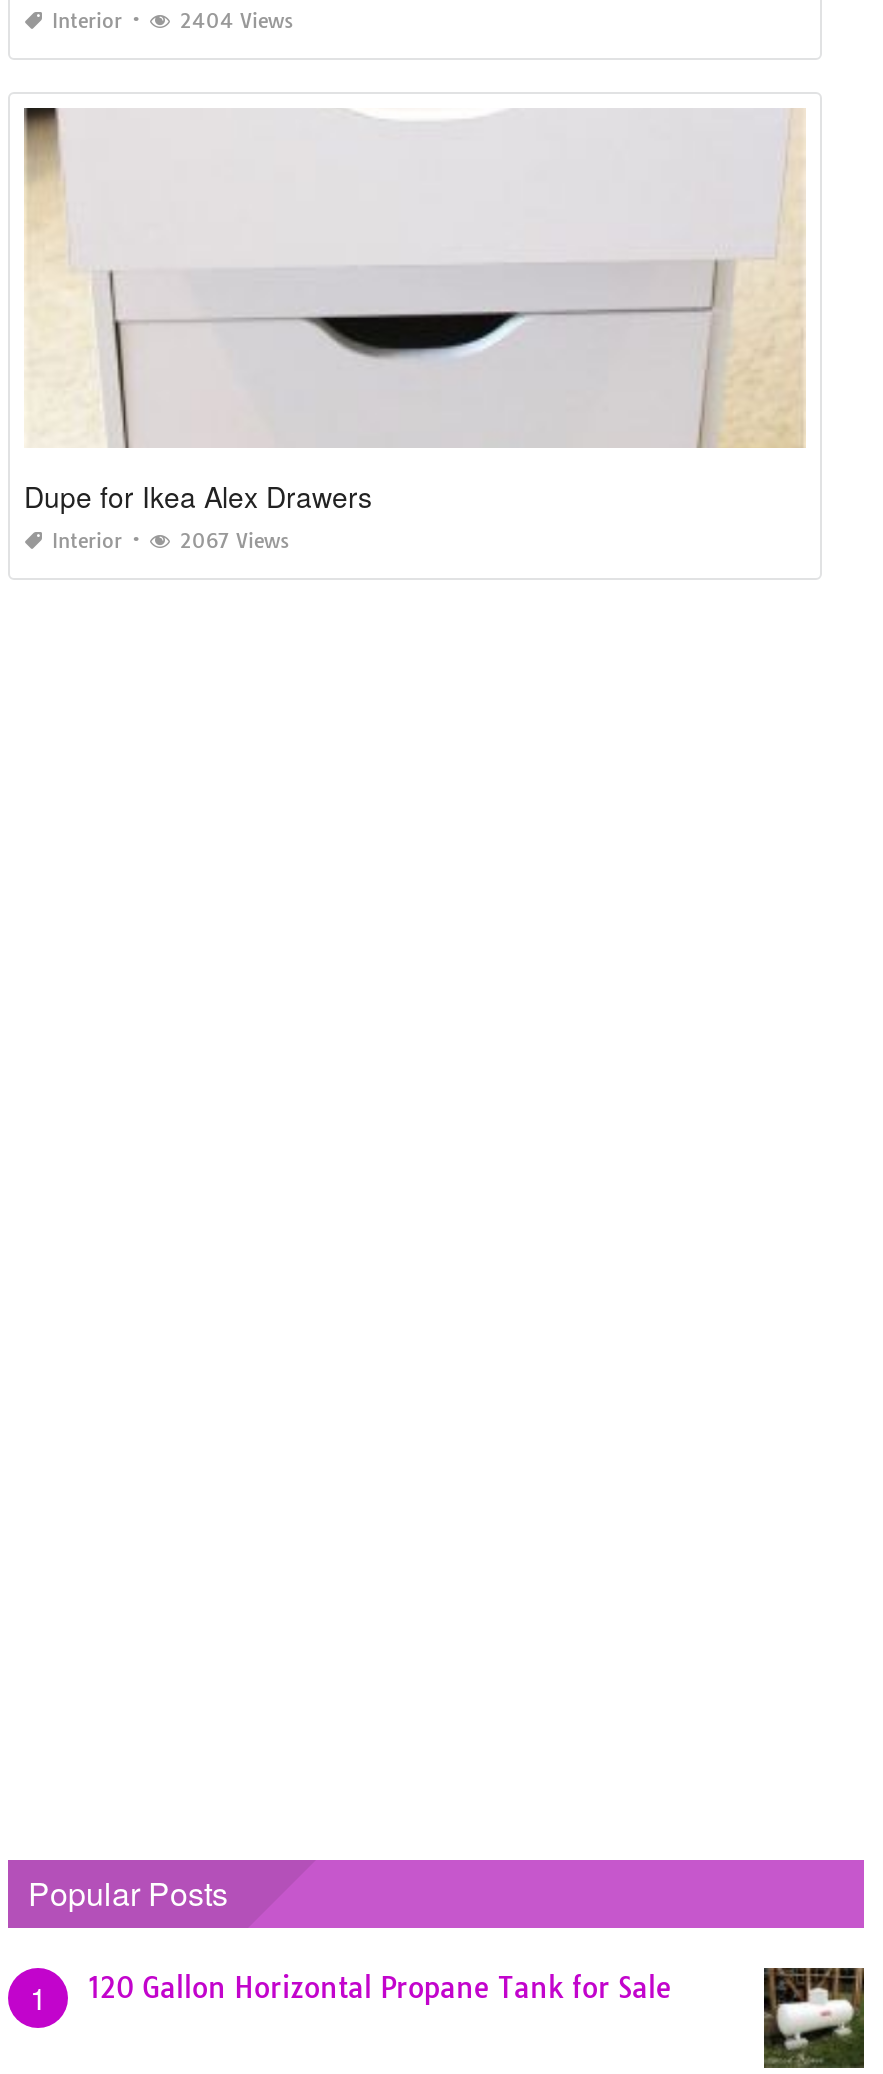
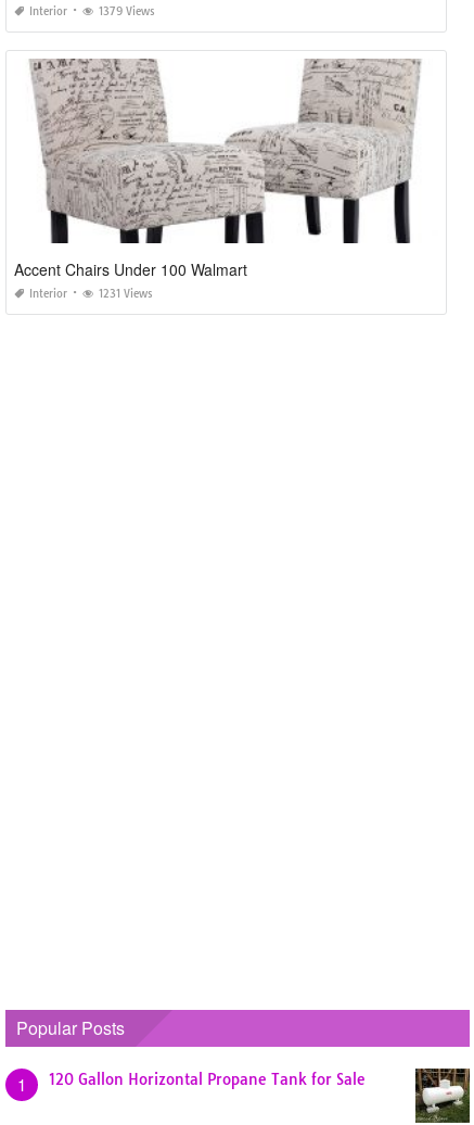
[180,8,294,34] 2404 Views -> [99,4,155,18] 1379 Views
[22,106,806,516] [image] | Dupe for Ikea Alex Drawers -> [14,59,437,280] [image] | Accent Chairs Under 100 Walmart
[180,528,290,554] 2067 Views -> [99,287,153,301] 1231 Views

